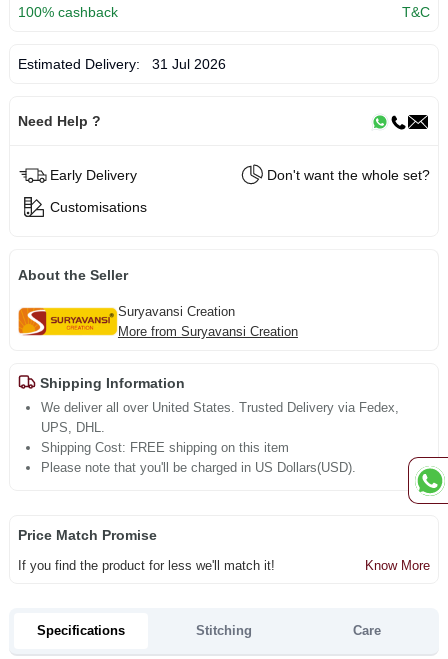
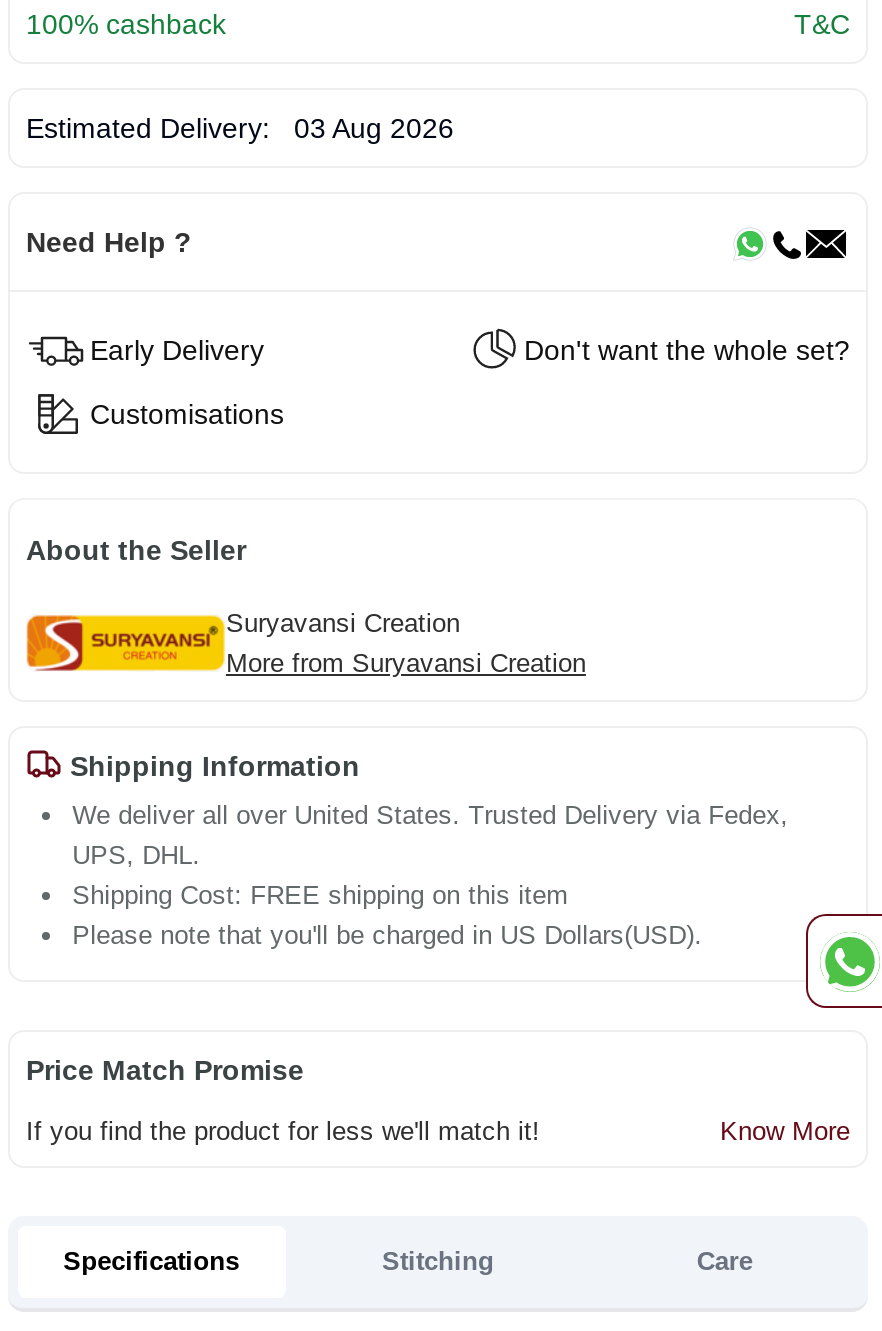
[18,56,226,72] Estimated Delivery: 31 Jul 2026 -> [26,112,454,144] Estimated Delivery: 03 Aug 2026

